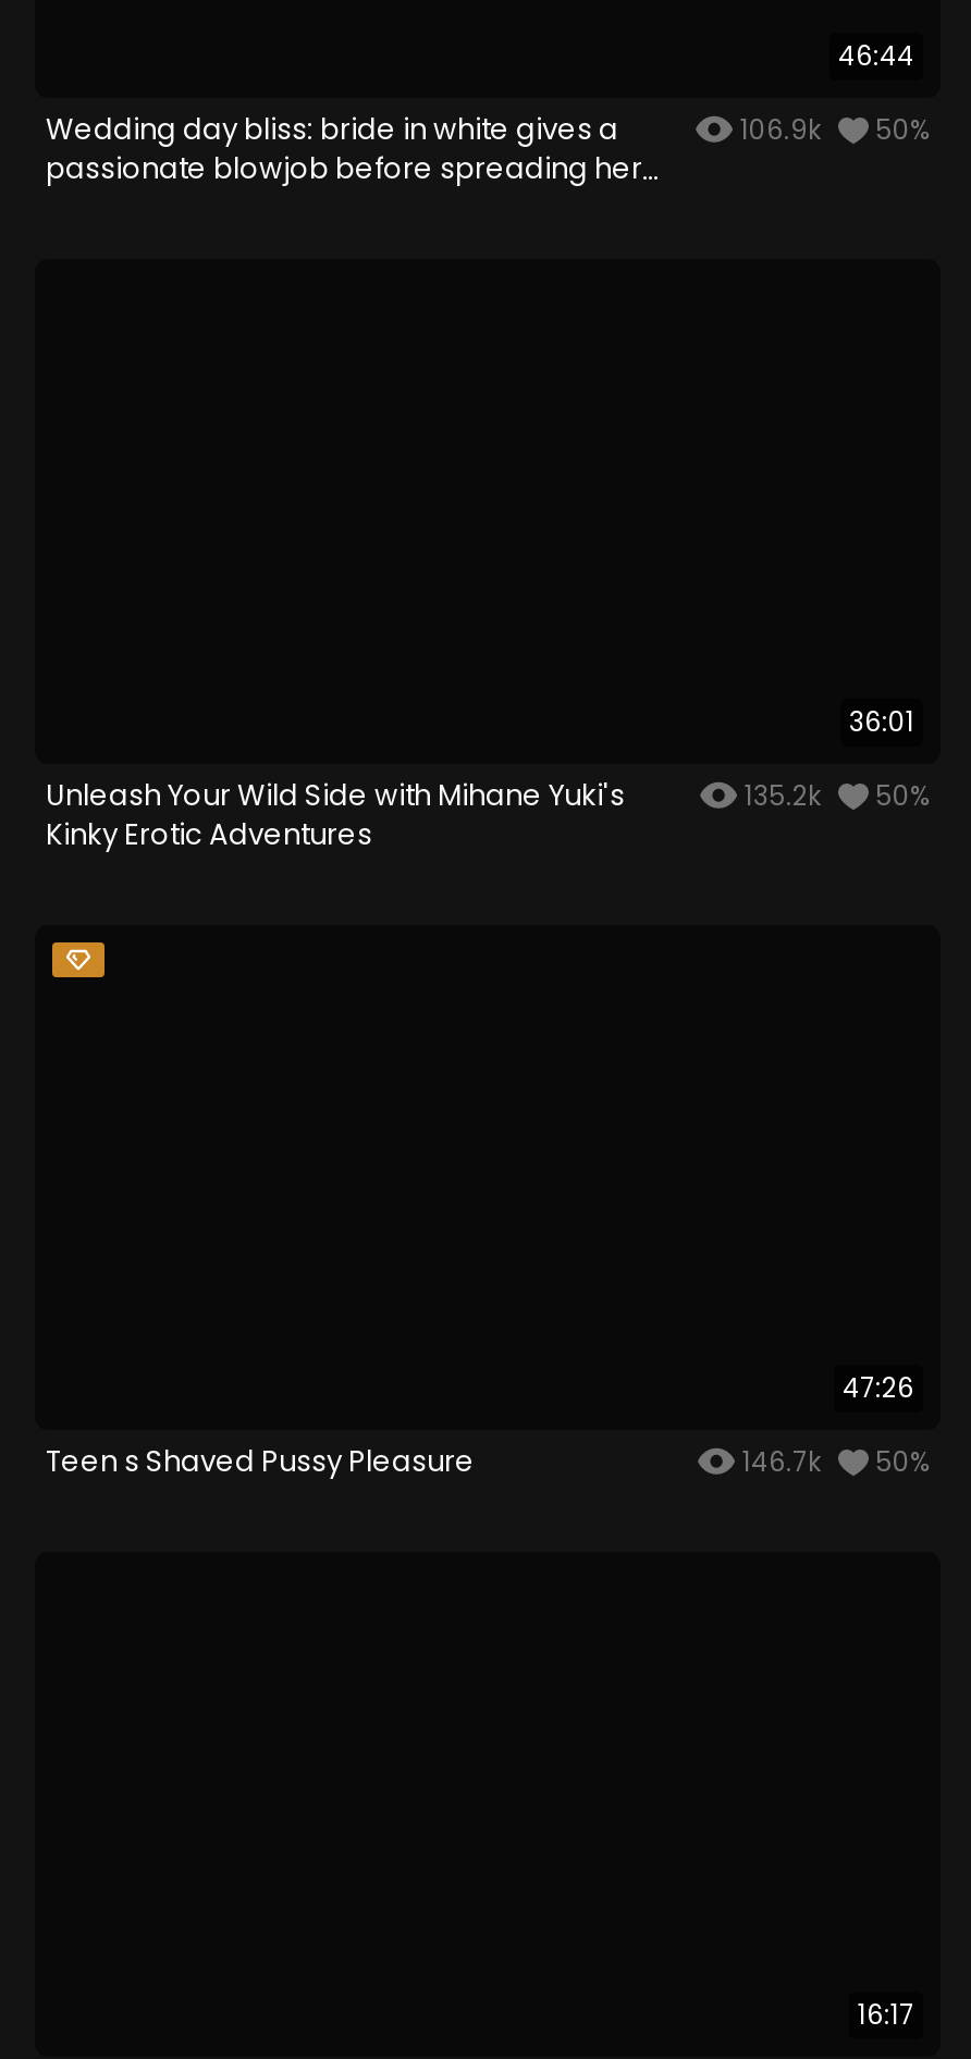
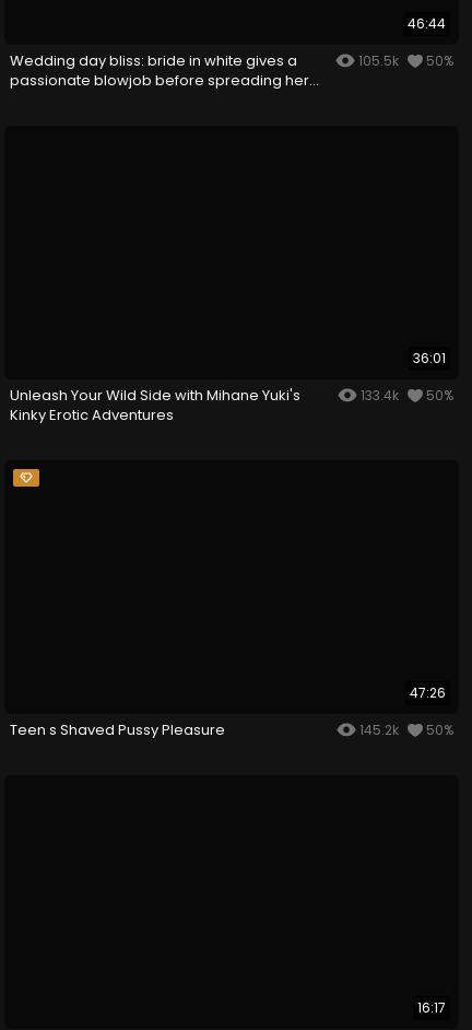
[734,112,930,149] 106.9k 50% -> [355,52,453,70] 105.5k 50%
[738,778,930,815] 135.2k 50% -> [357,386,453,405] 133.4k 50%
[736,1443,930,1480] 146.7k 50% -> [356,721,453,739] 145.2k 50%

